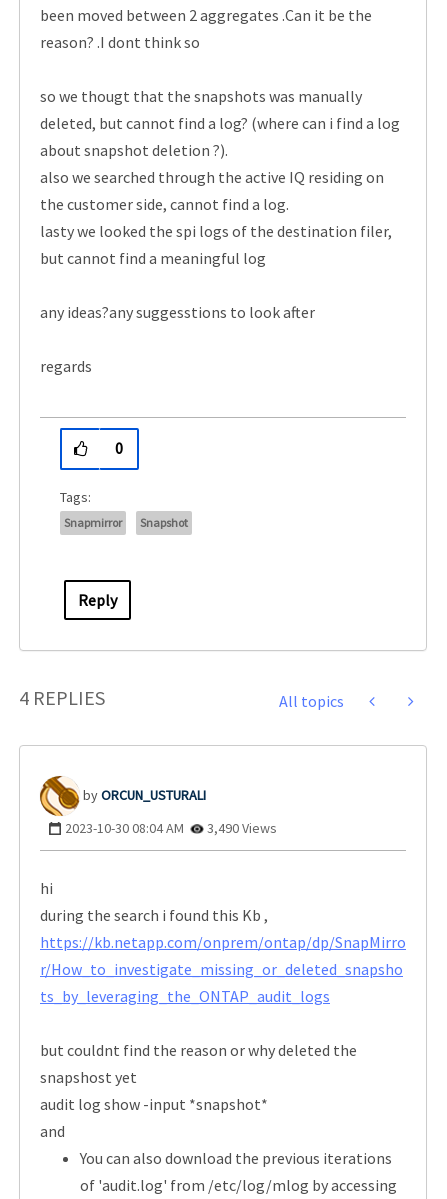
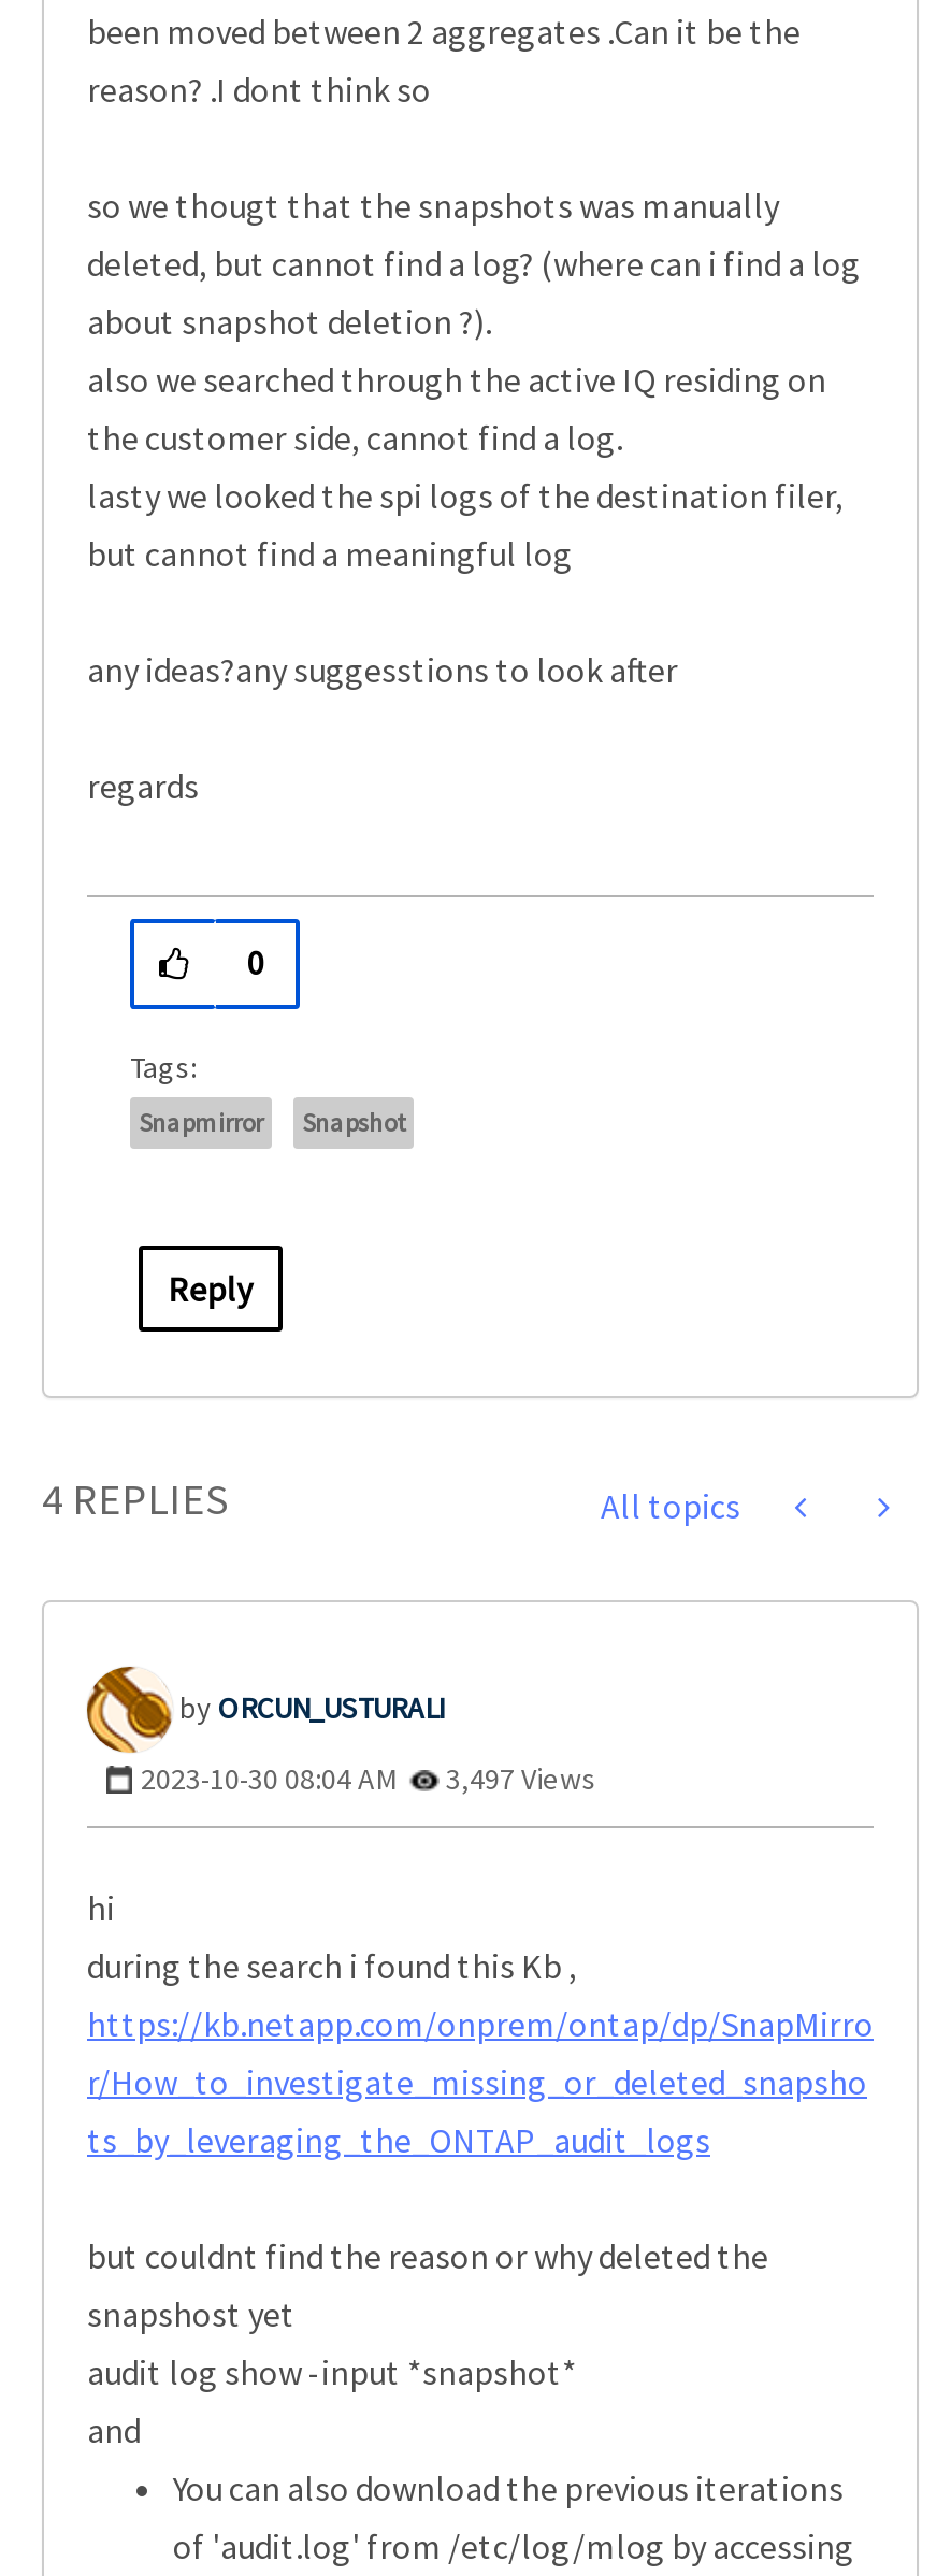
[65,819,277,837] 2023-10-30 08:04 AM 3,490 Views -> [141,1760,596,1799] 2023-10-30 08:04 AM 3,497 Views

